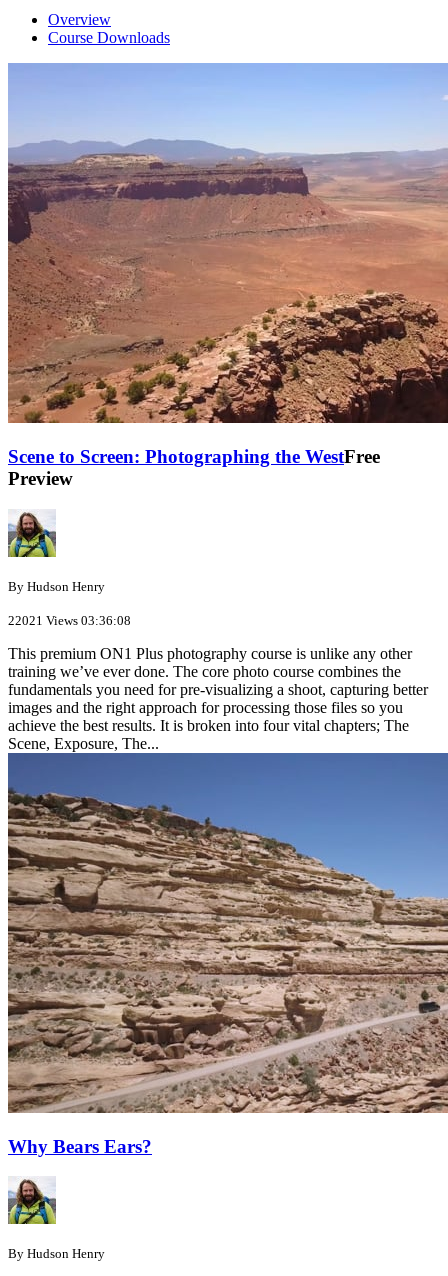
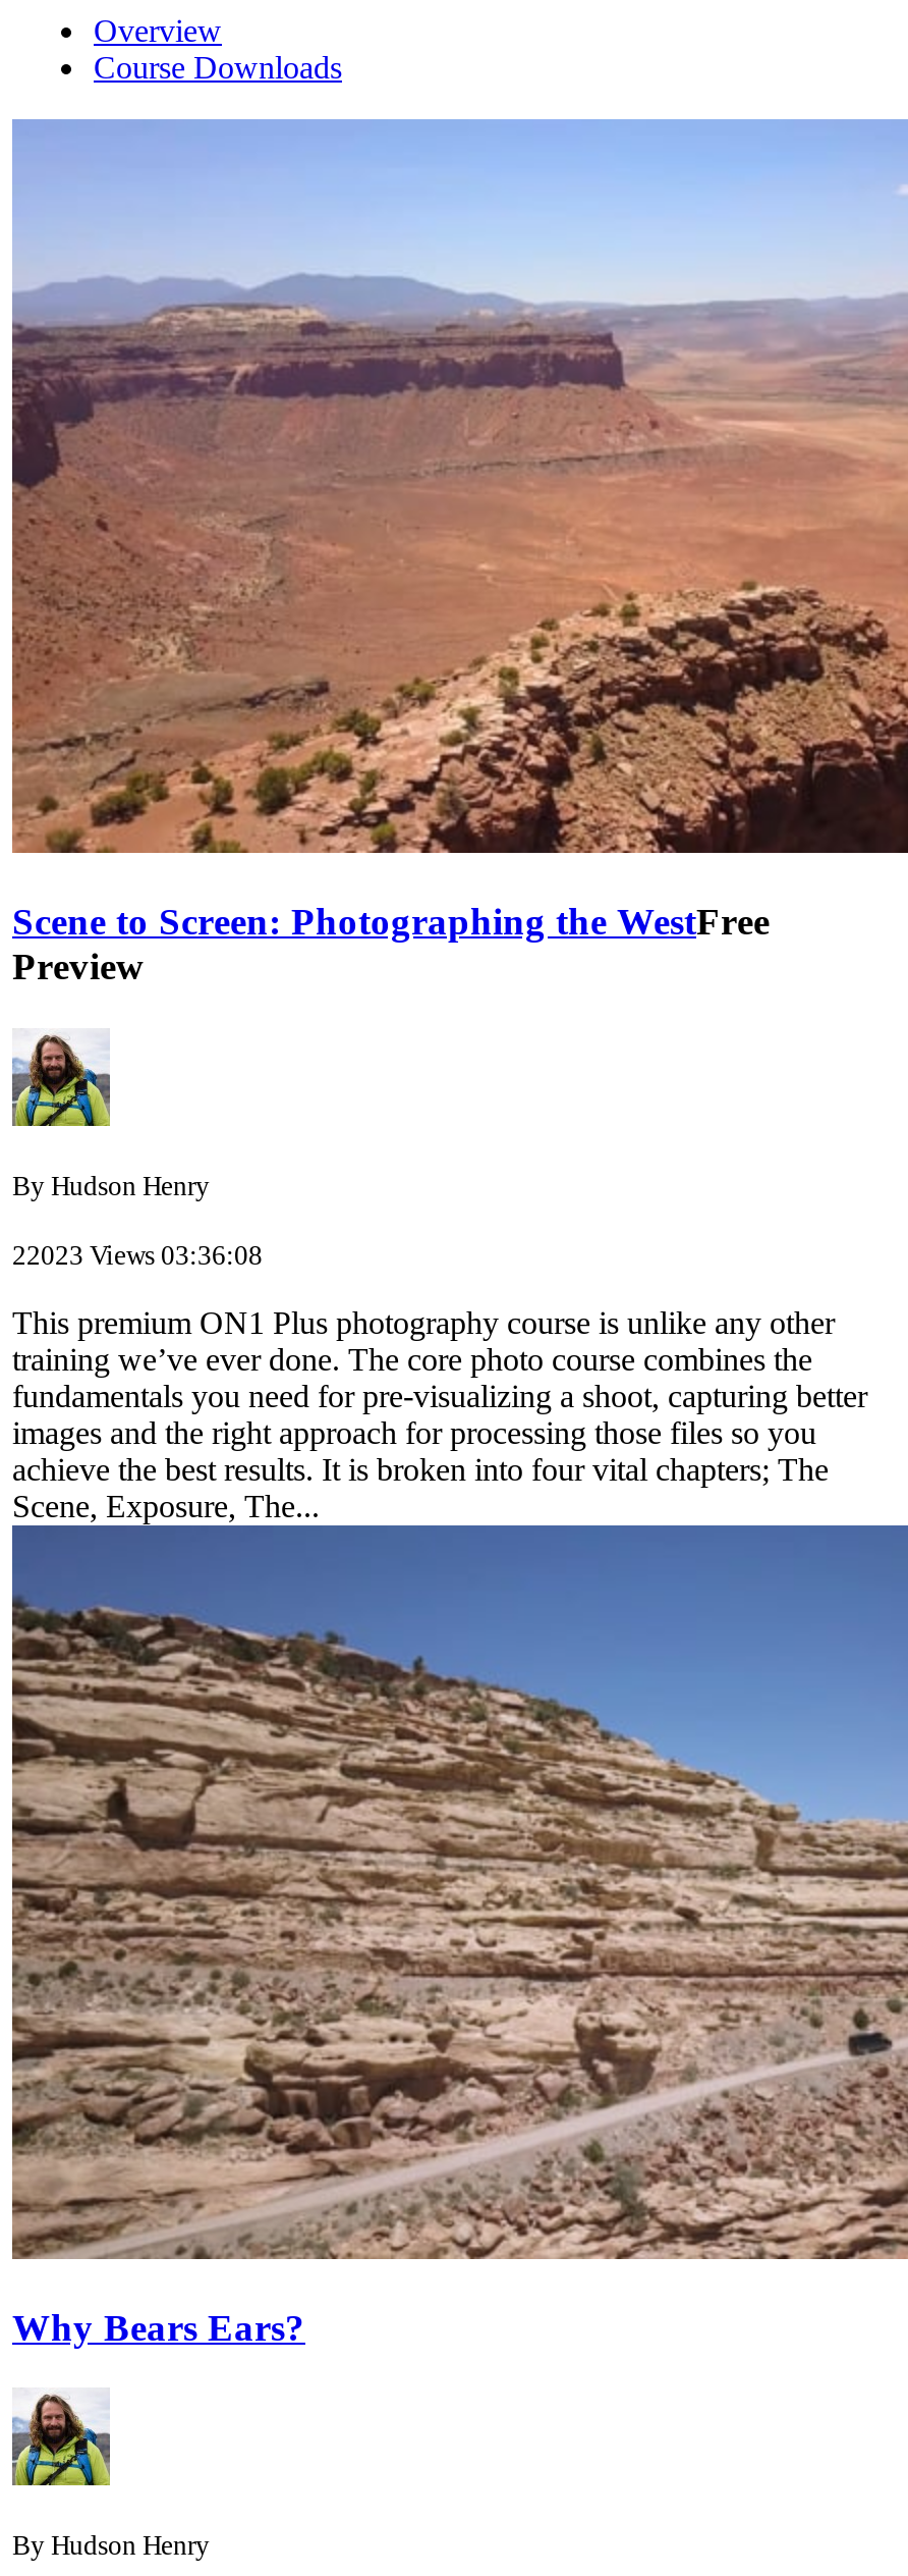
[8,613,131,628] 22021 Views 03:36:08 -> [12,1240,263,1270] 22023 Views 03:36:08

